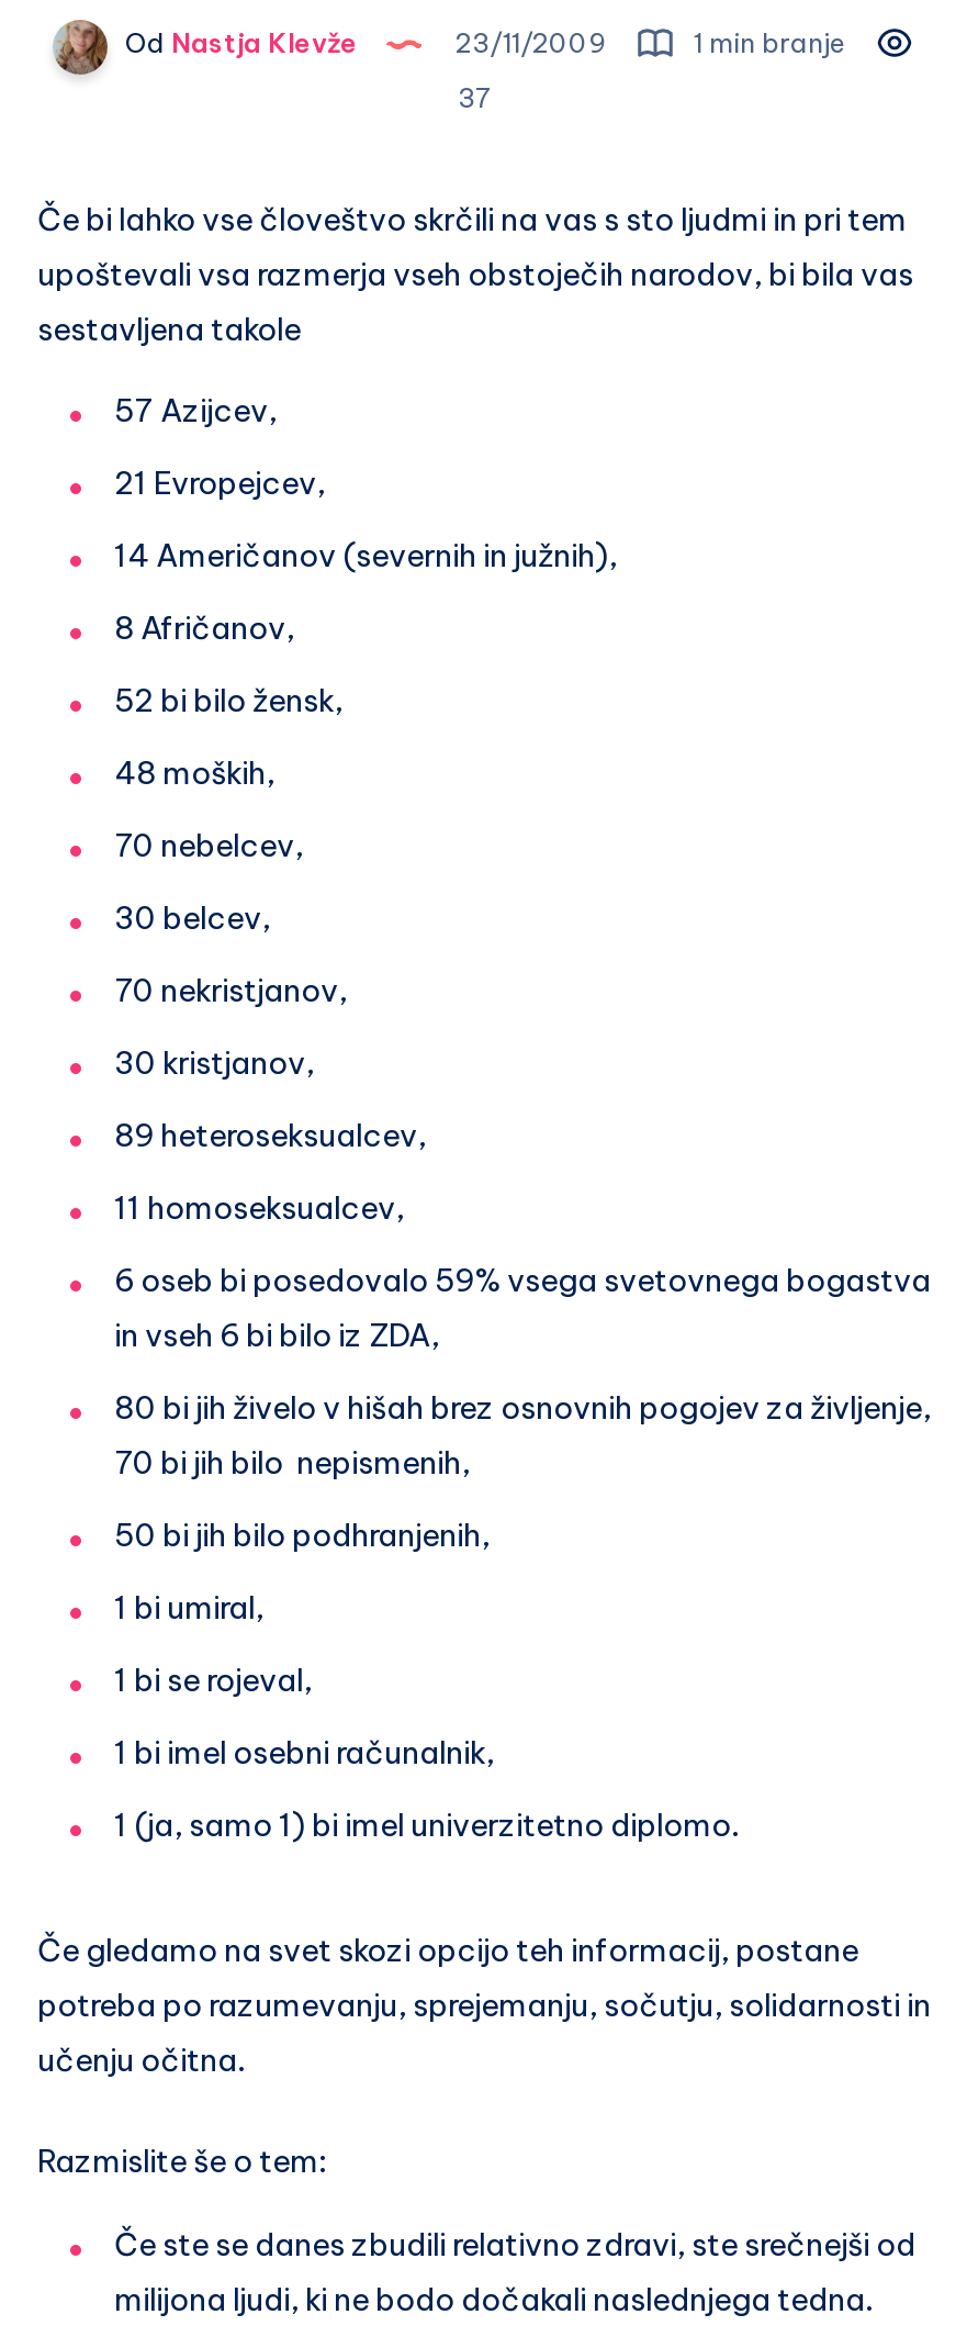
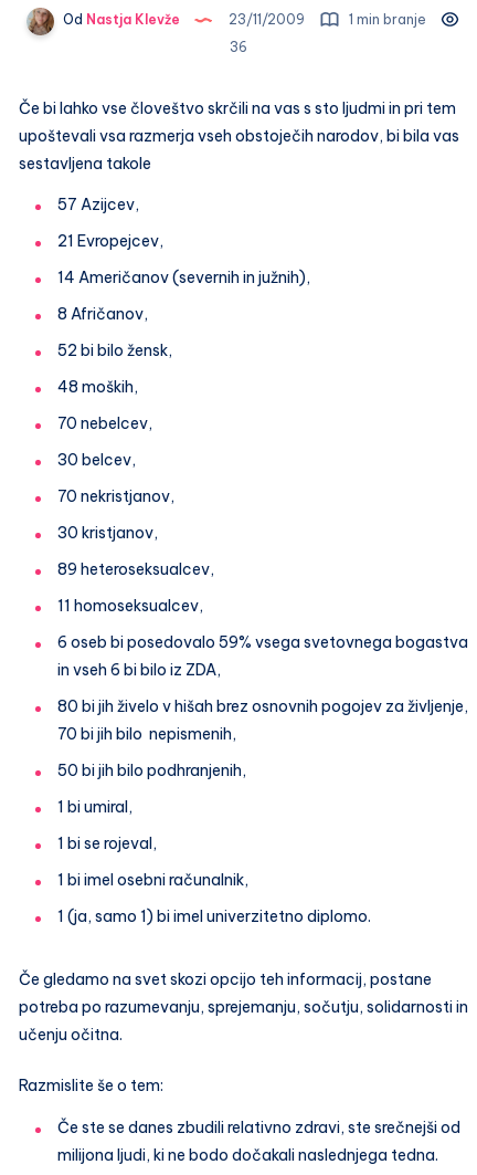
[458,80,491,113] 37 -> [230,38,247,55] 36

